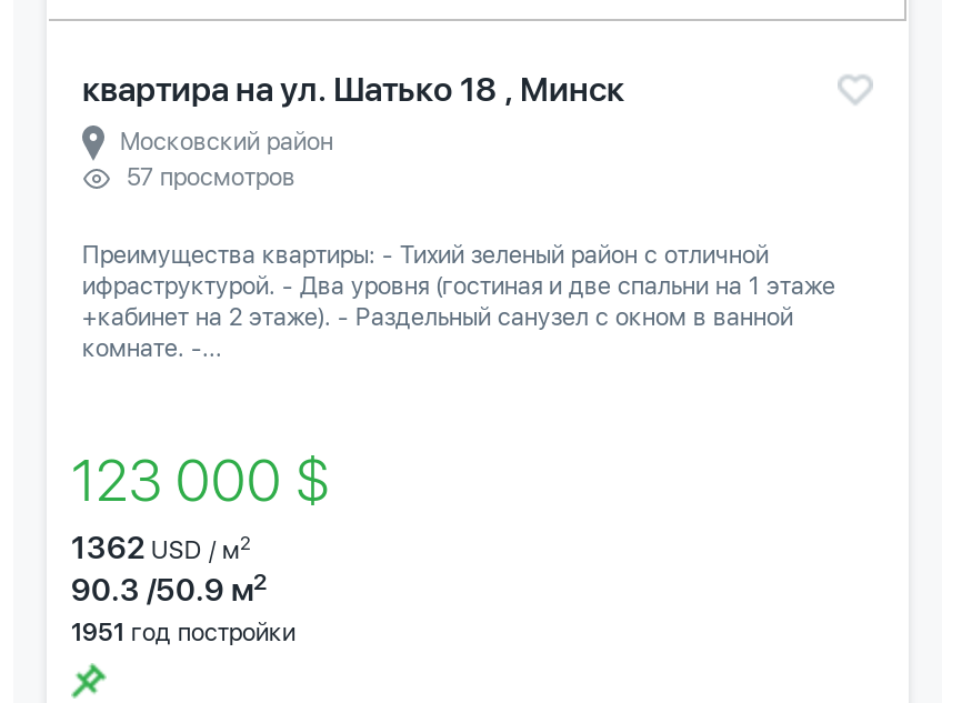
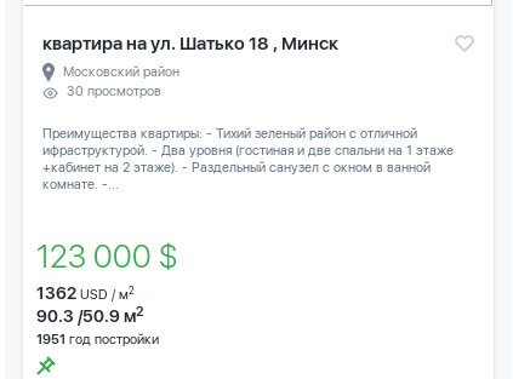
[127,163,295,192] 57 просмотров -> [67,84,161,100] 30 просмотров

